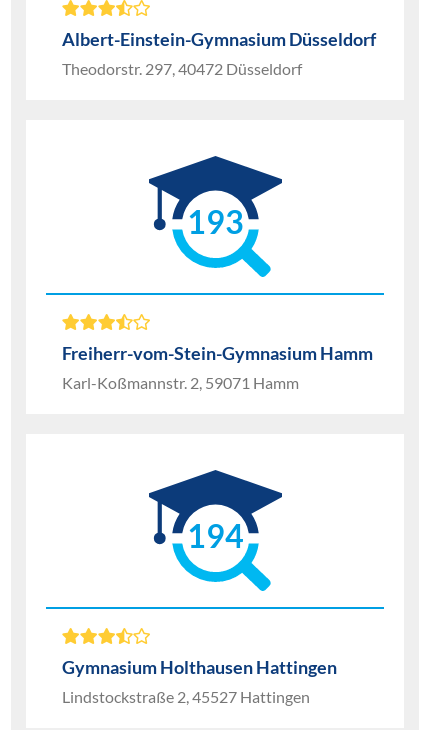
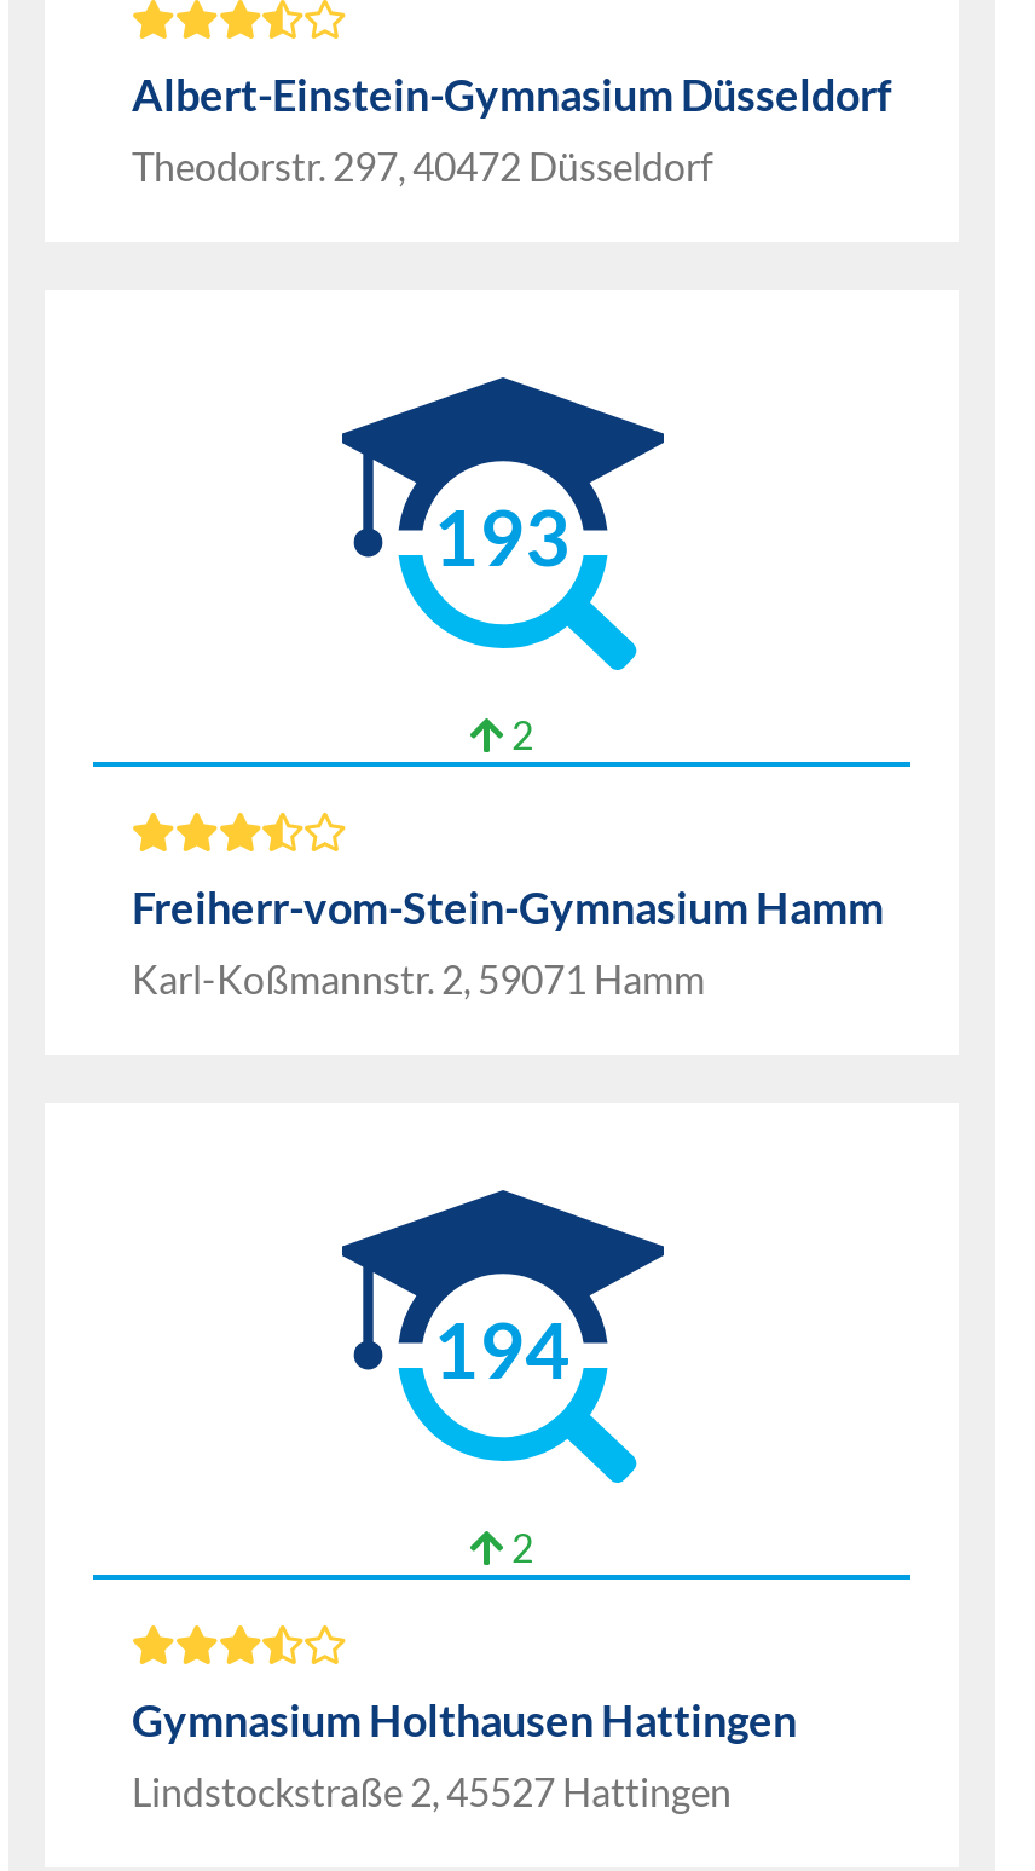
none -> [504,711,533,757] 2
none -> [504,1524,533,1570] 2

